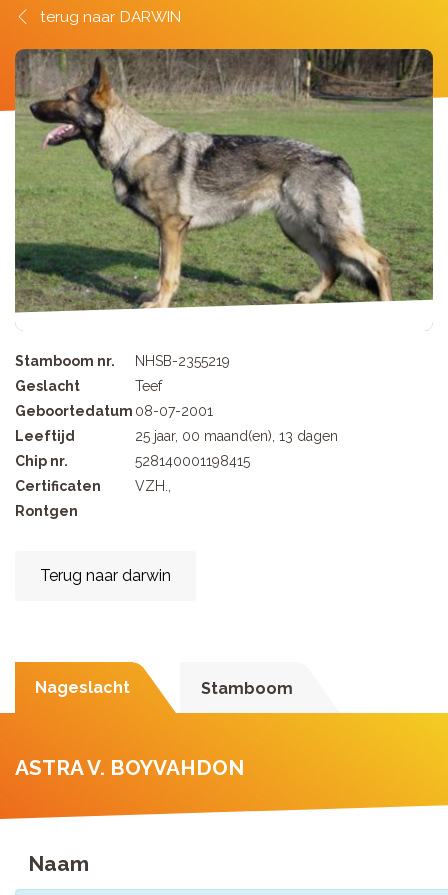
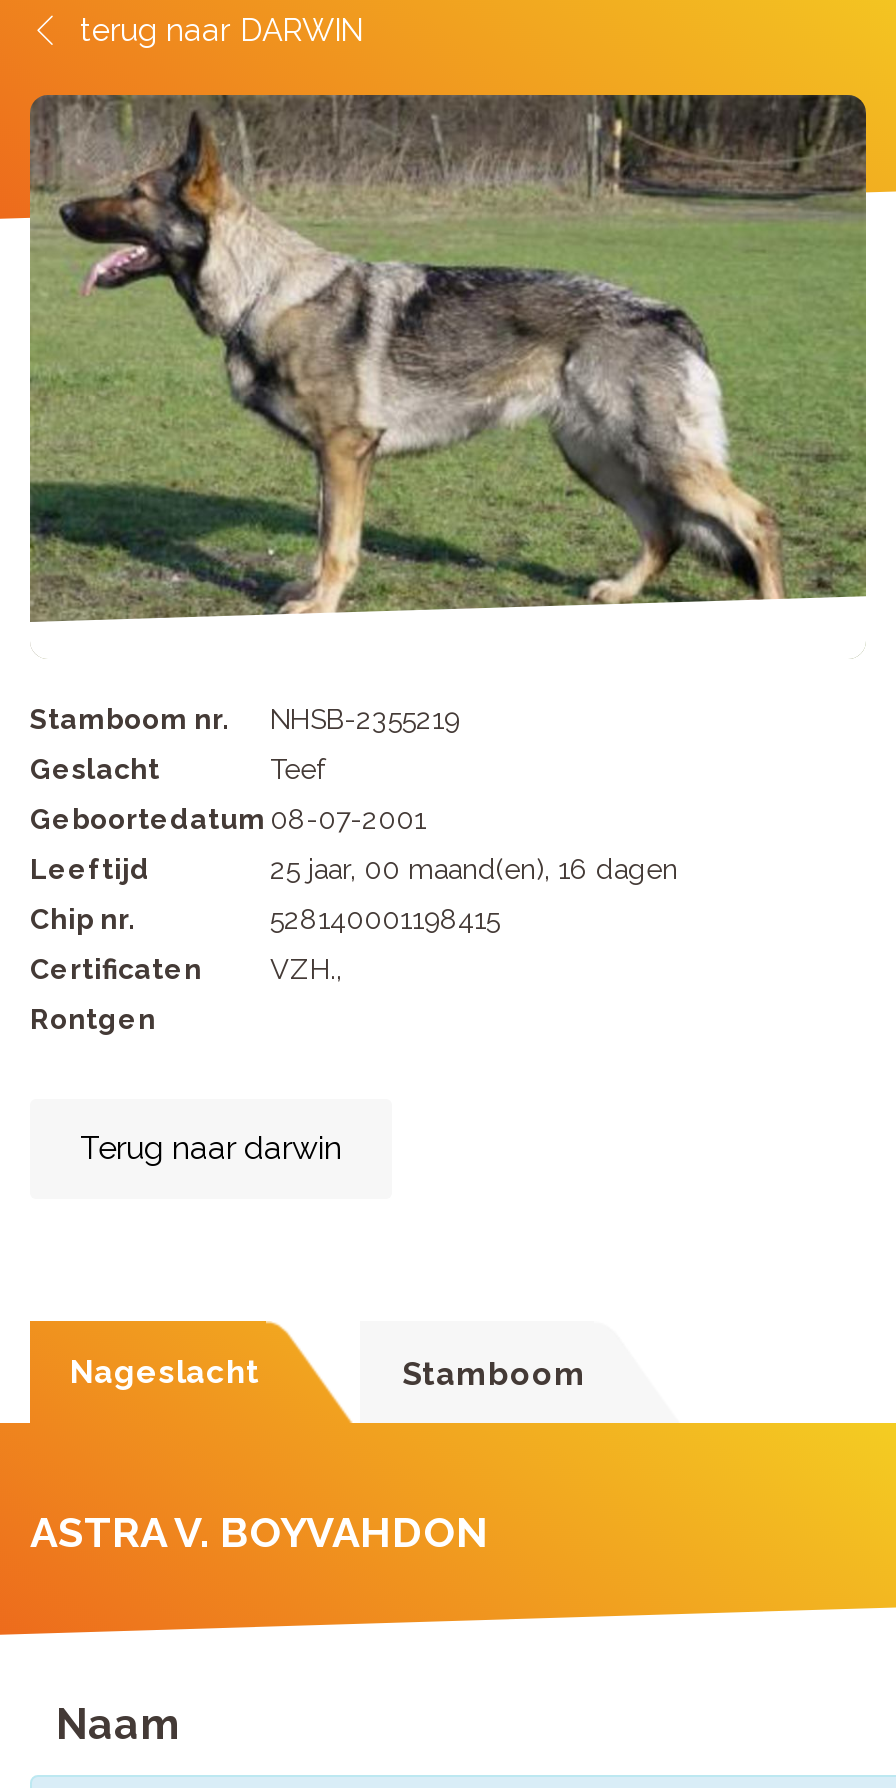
[135,428,338,444] 25 jaar, 00 maand(en), 13 dagen -> [270,854,678,886] 25 jaar, 00 maand(en), 16 dagen

